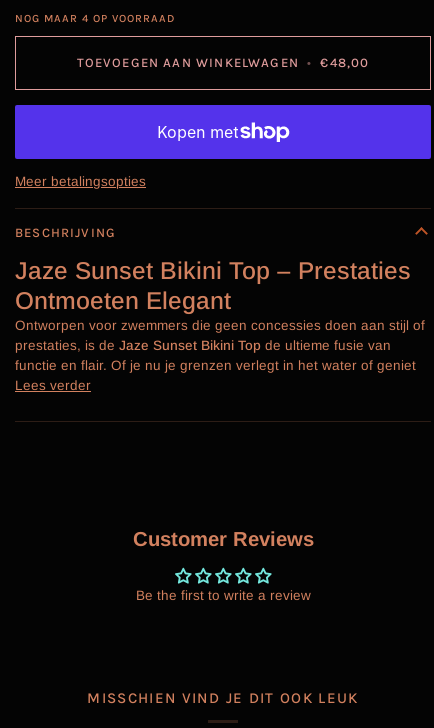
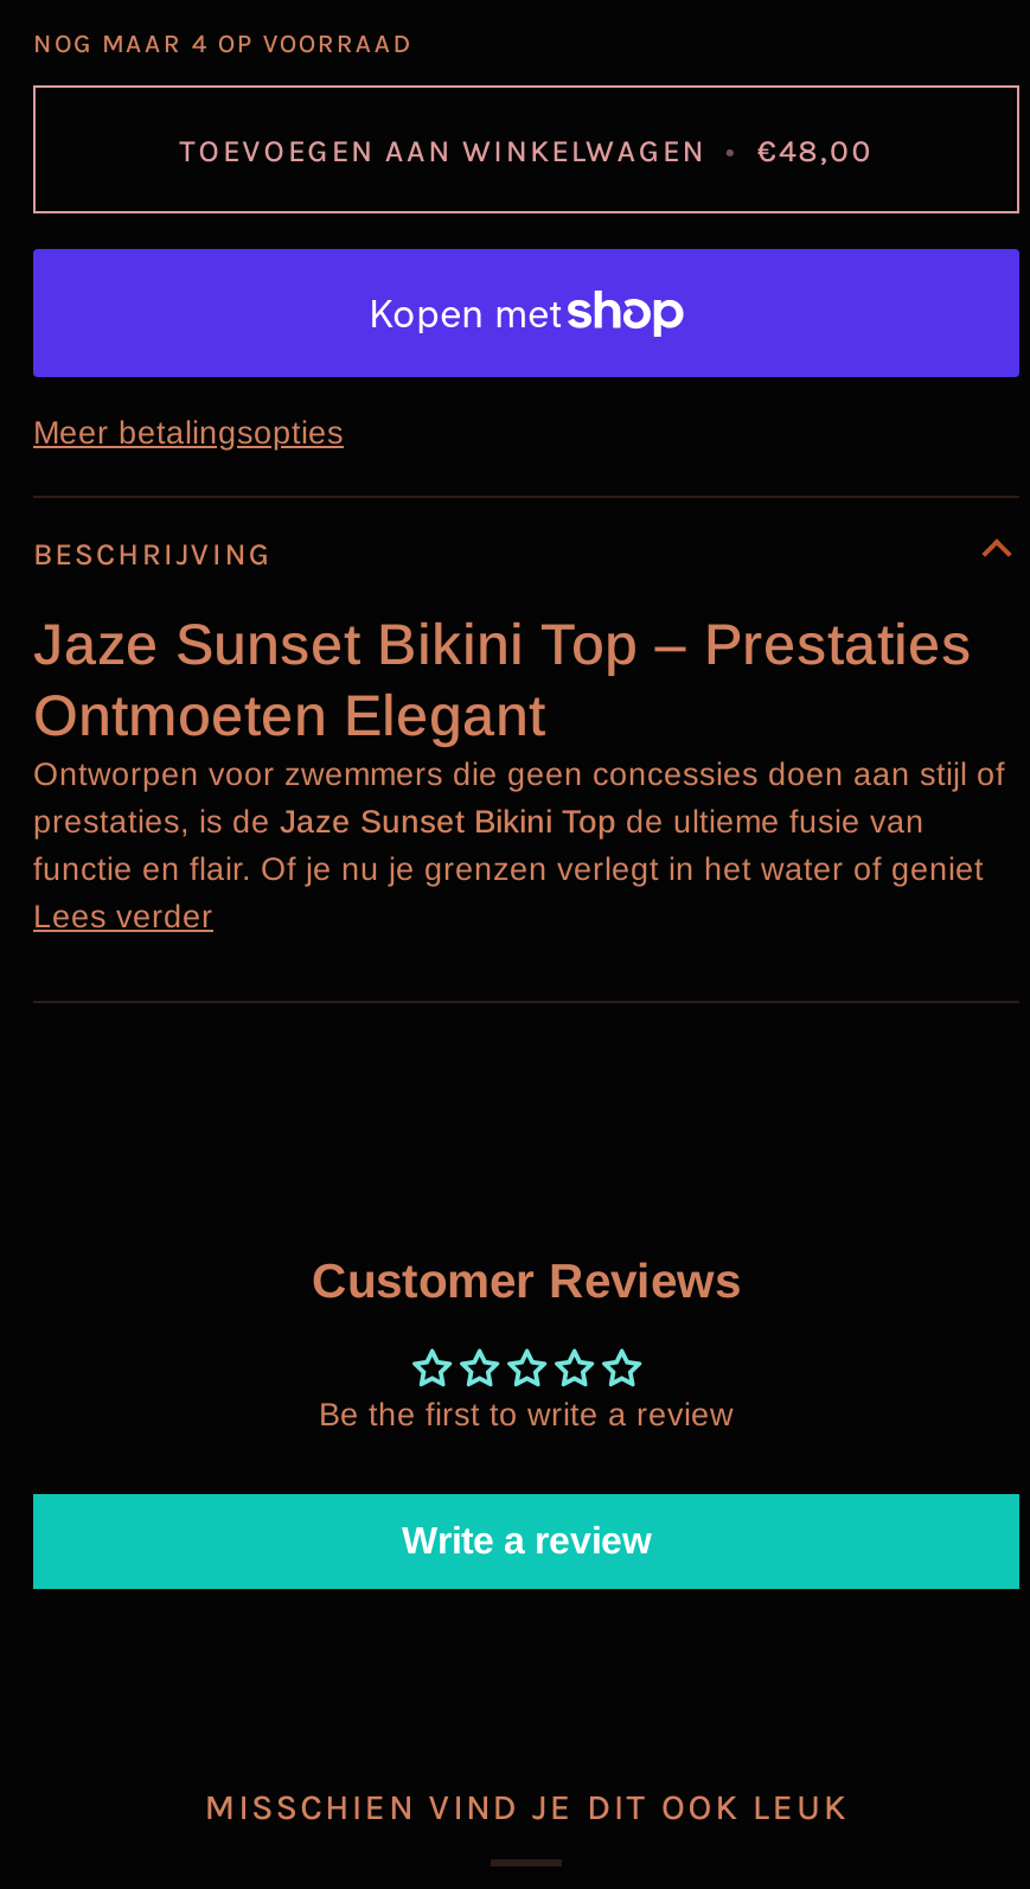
none -> [402,1520,651,1560] Write a review

